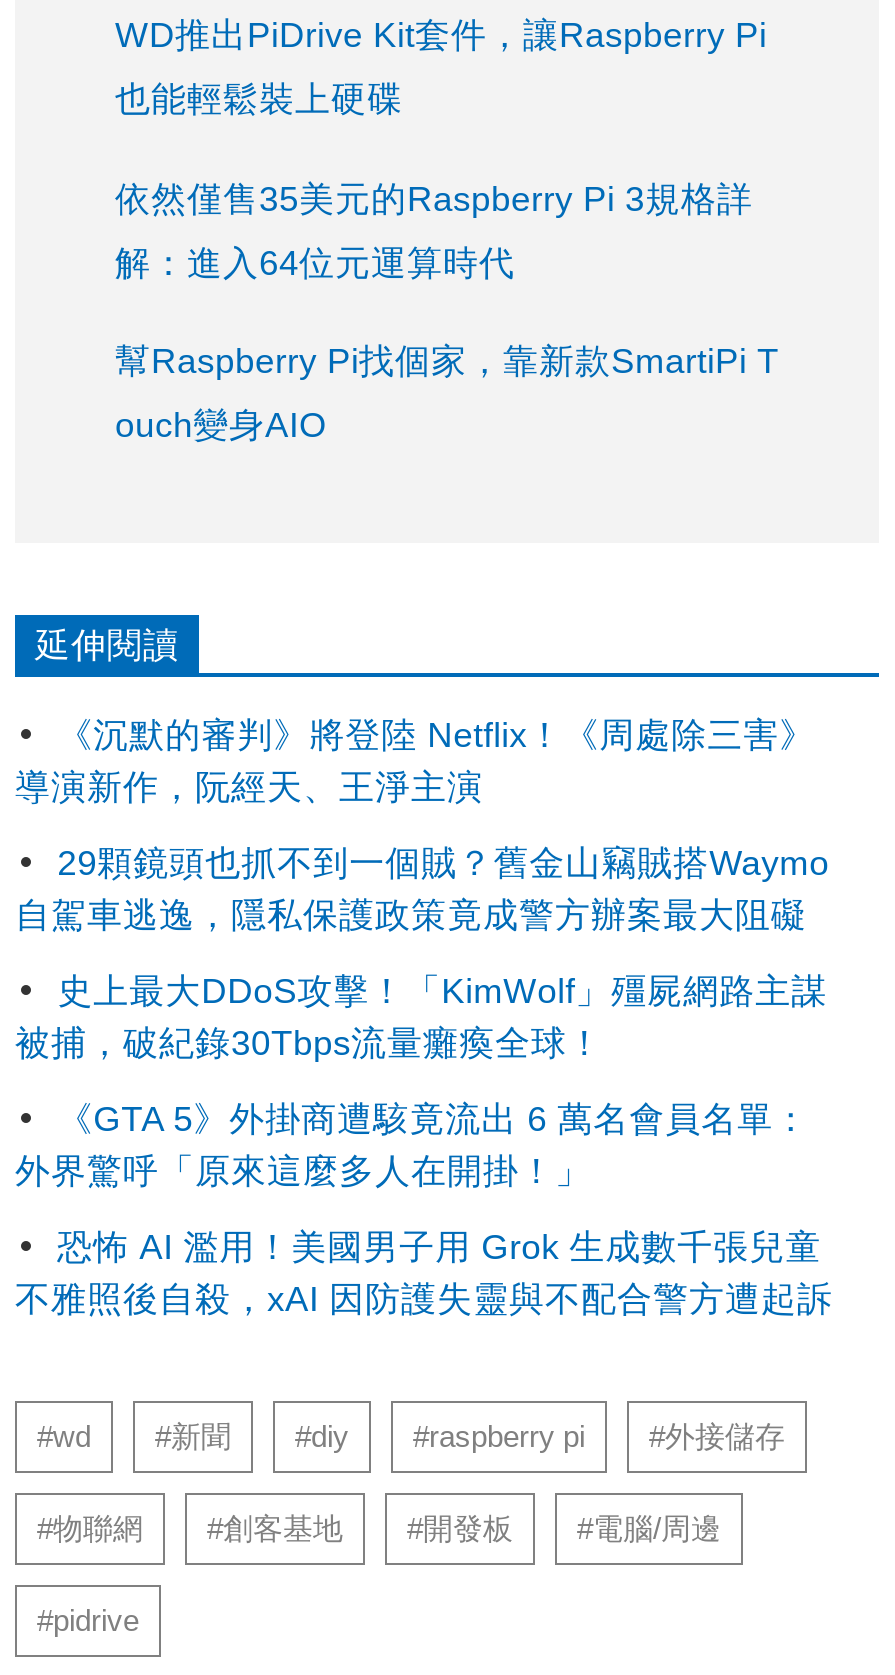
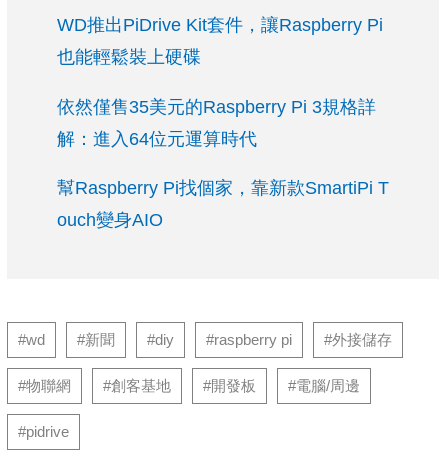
[15,626,833,1320] 延伸閱讀 | 《沉默的審判》將登陸 Netflix！《周處除三害》 | 導演新作，阮經天、王淨主演 | 29顆鏡頭也抓不到一個賊？舊金山竊賊搭Waymo | 自駕車逃逸，隱私保護政策竟成警方辦案最大阻礙 | 史上最大DDoS攻擊！「KimWolf」殭屍網路主謀 | 被捕，破紀錄30Tbps流量癱瘓全球！ | 《GTA 5》外掛商遭駭竟流出 6 萬名會員名單： | 外界驚呼「原來這麼多人在開掛！」 | 恐怖 AI 濫用！美國男子用 Grok 生成數千張兒童 | 不雅照後自殺，xAI 因防護失靈與不配合警方遭起訴 -> none

